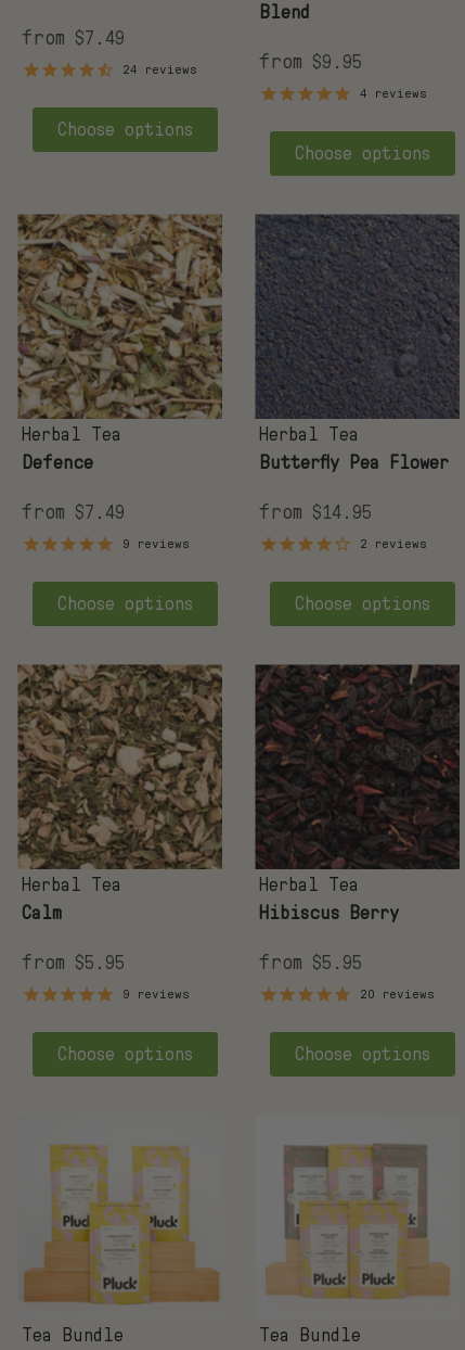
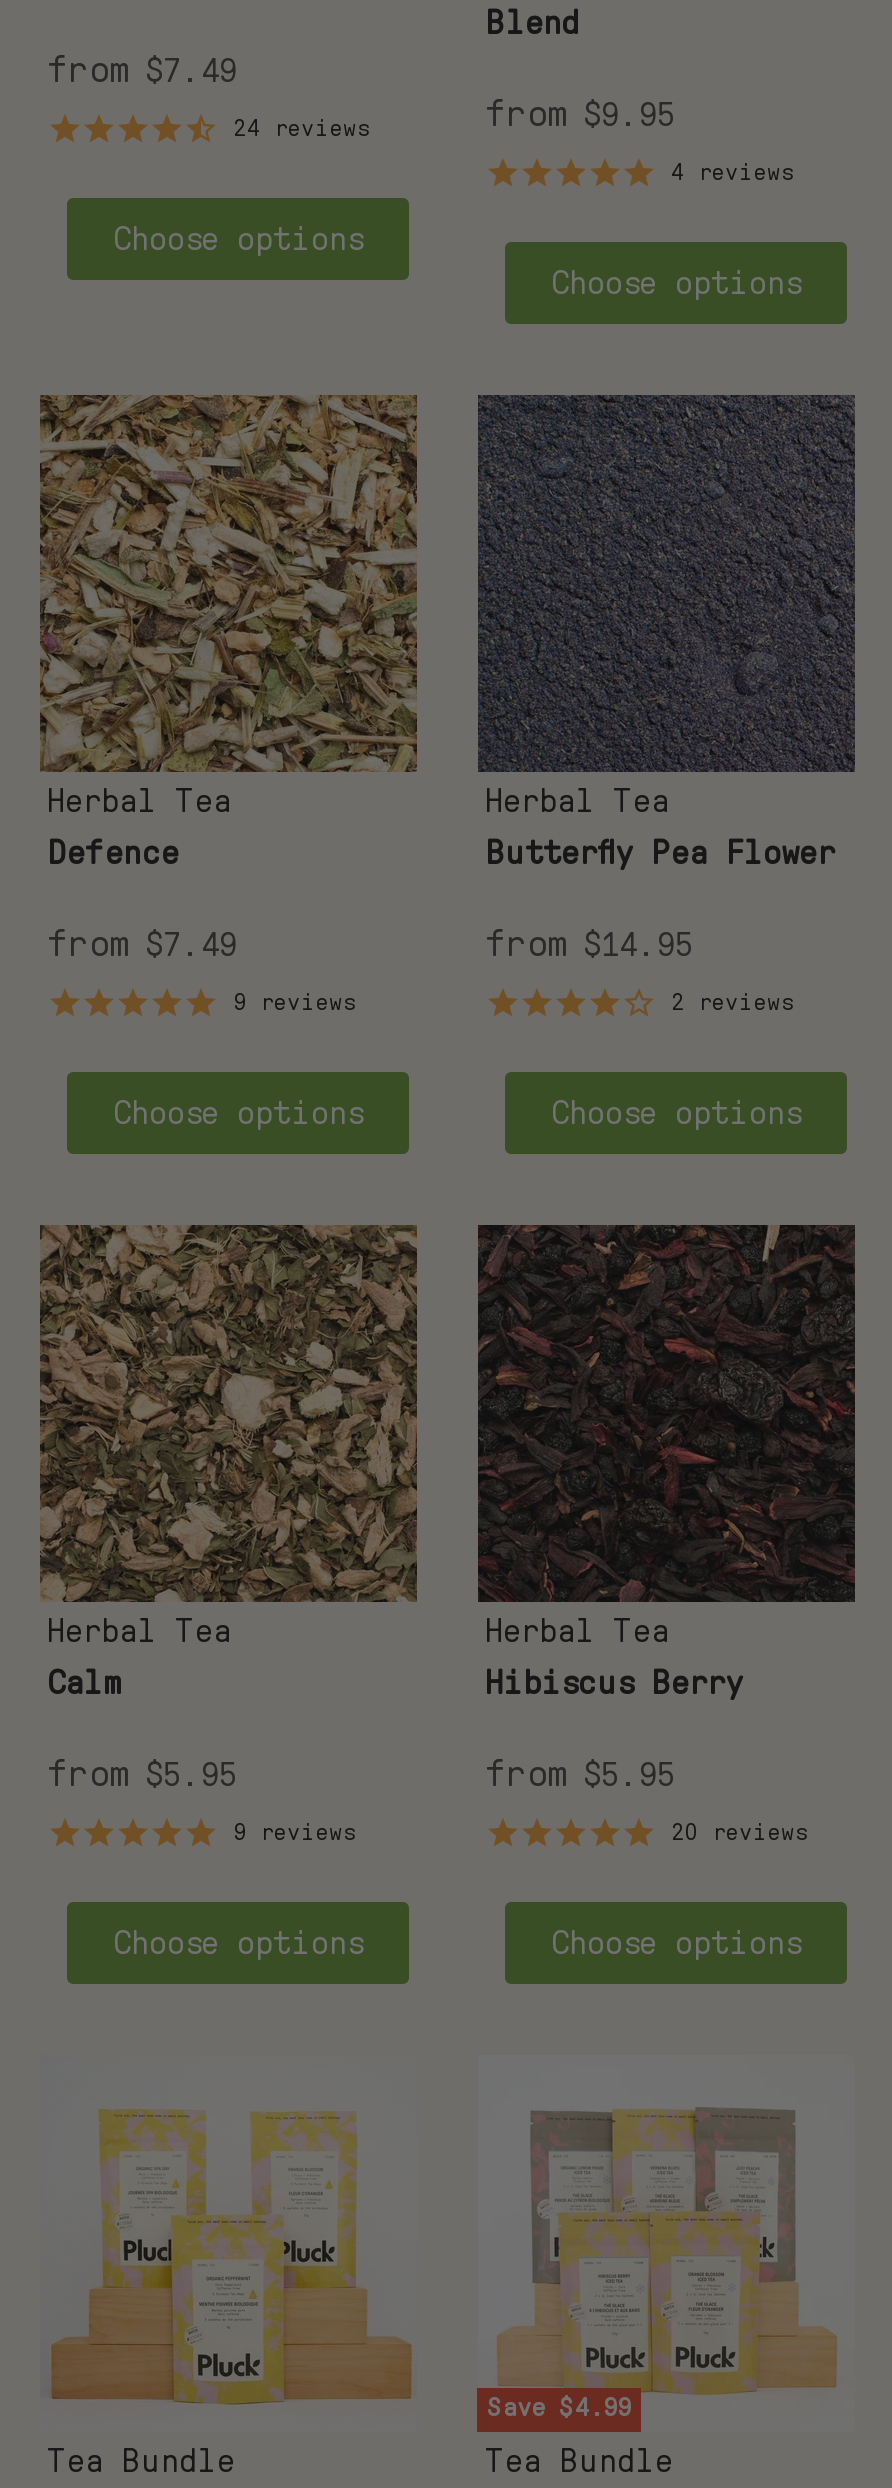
none -> [487,2396,631,2422] Save $4.99

